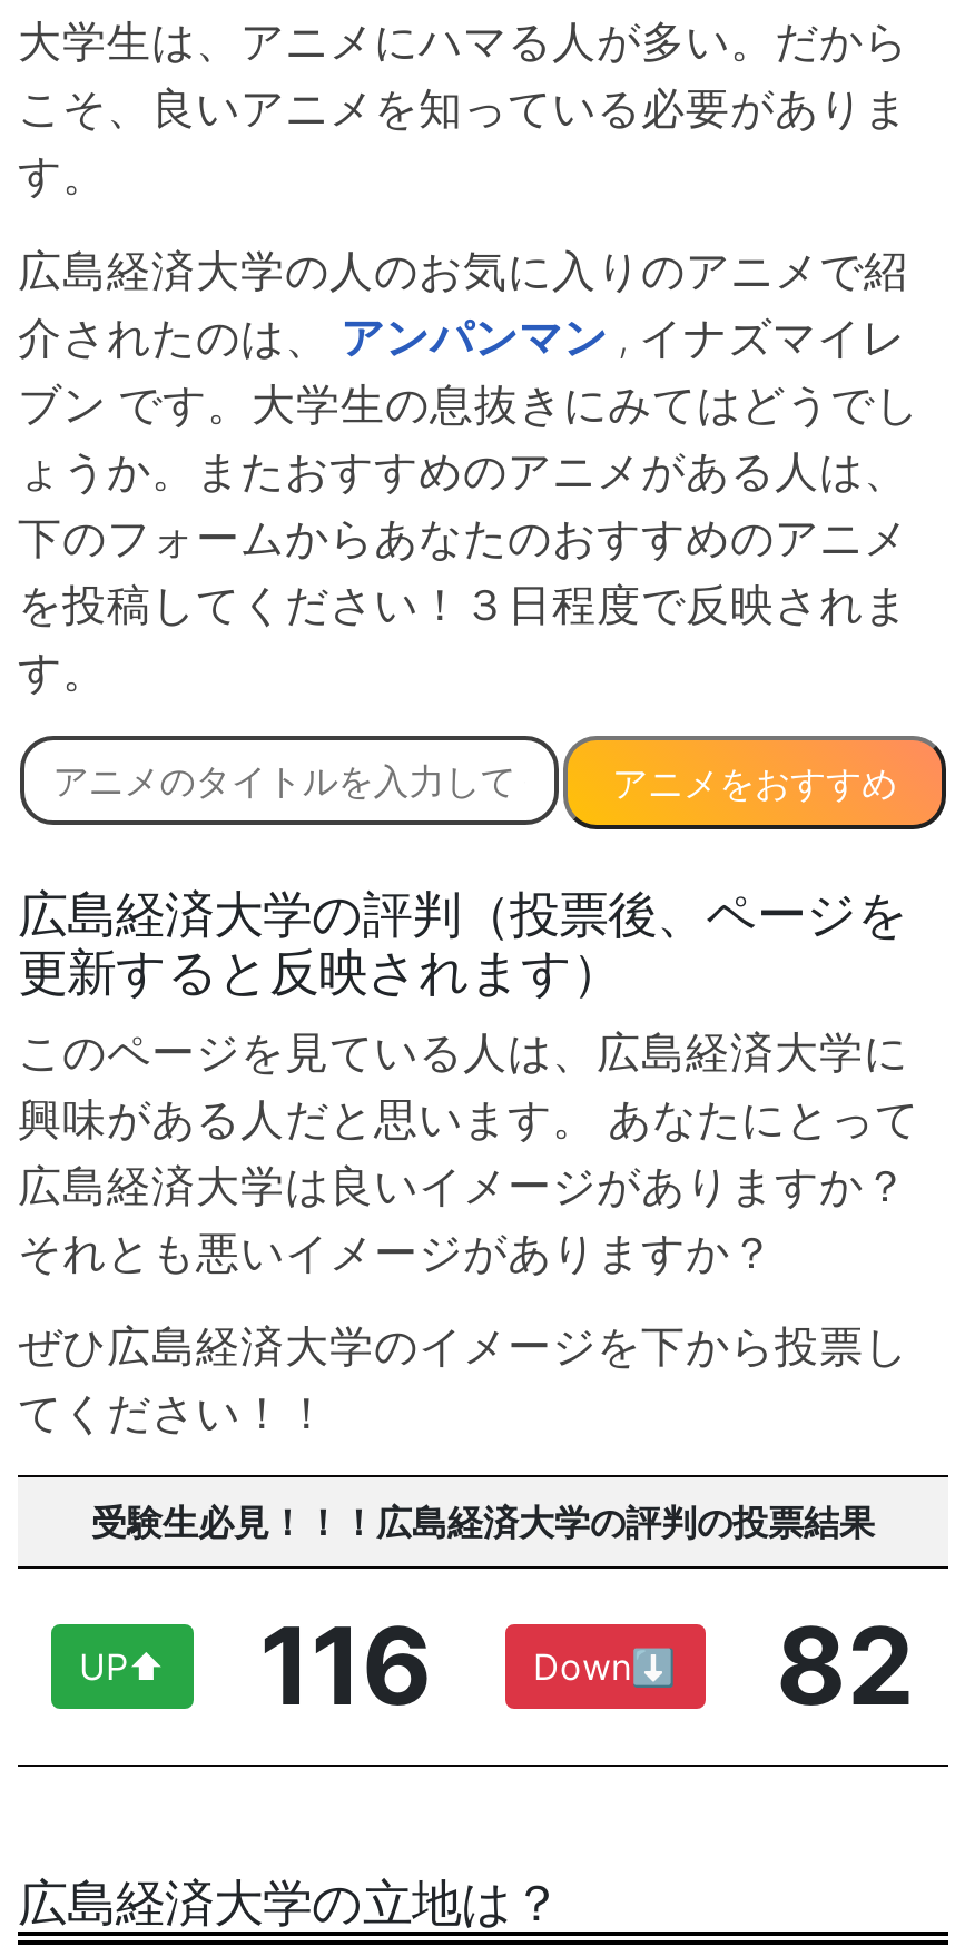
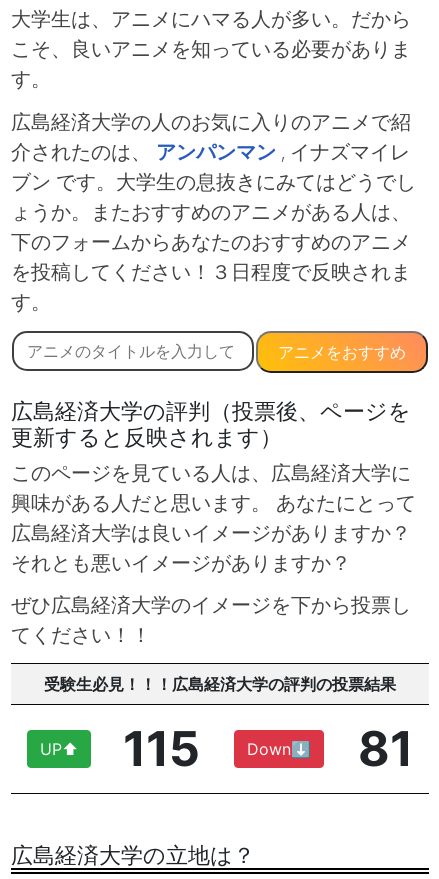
[259,1600,433,1731] 116 -> [122,719,199,778] 115
[776,1600,914,1731] 82 -> [358,719,413,778] 81

